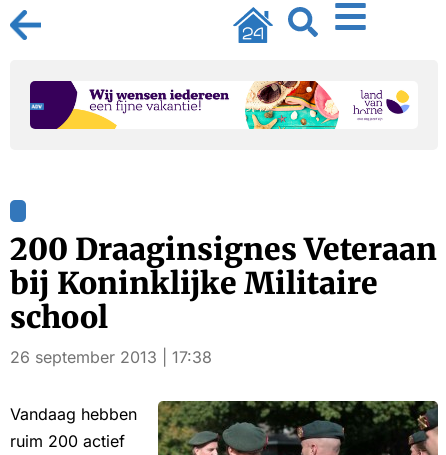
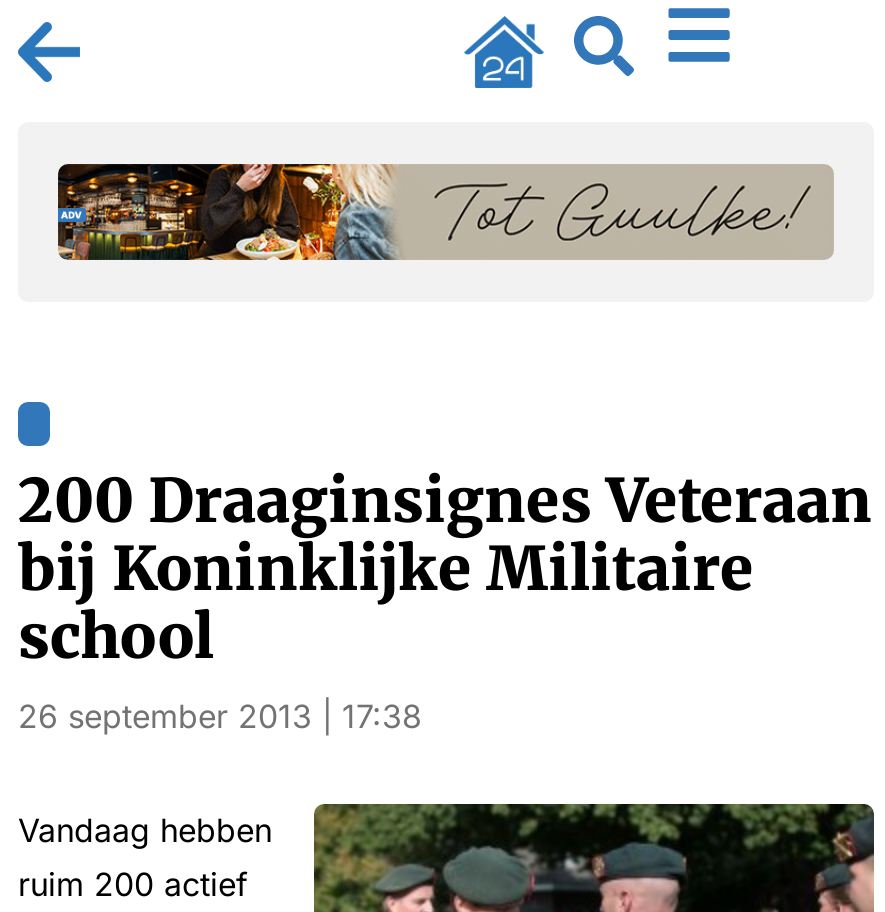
[30,80,418,130] [image] -> [56,162,834,262] [image]

